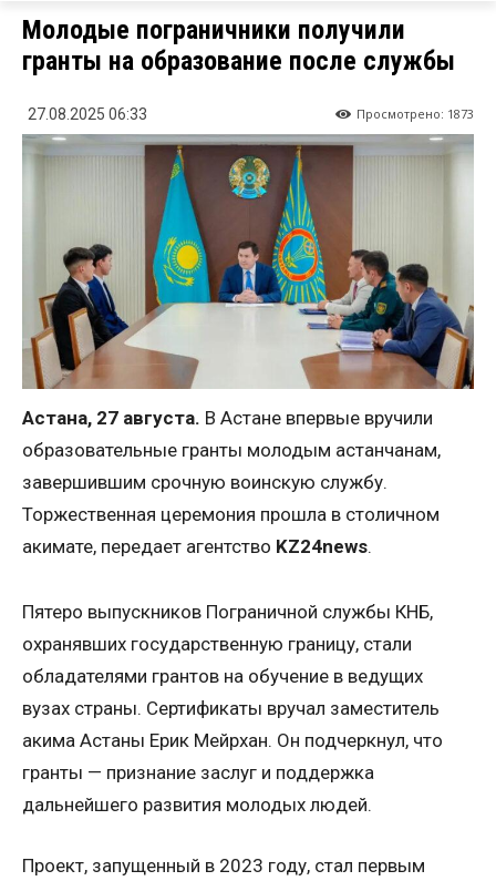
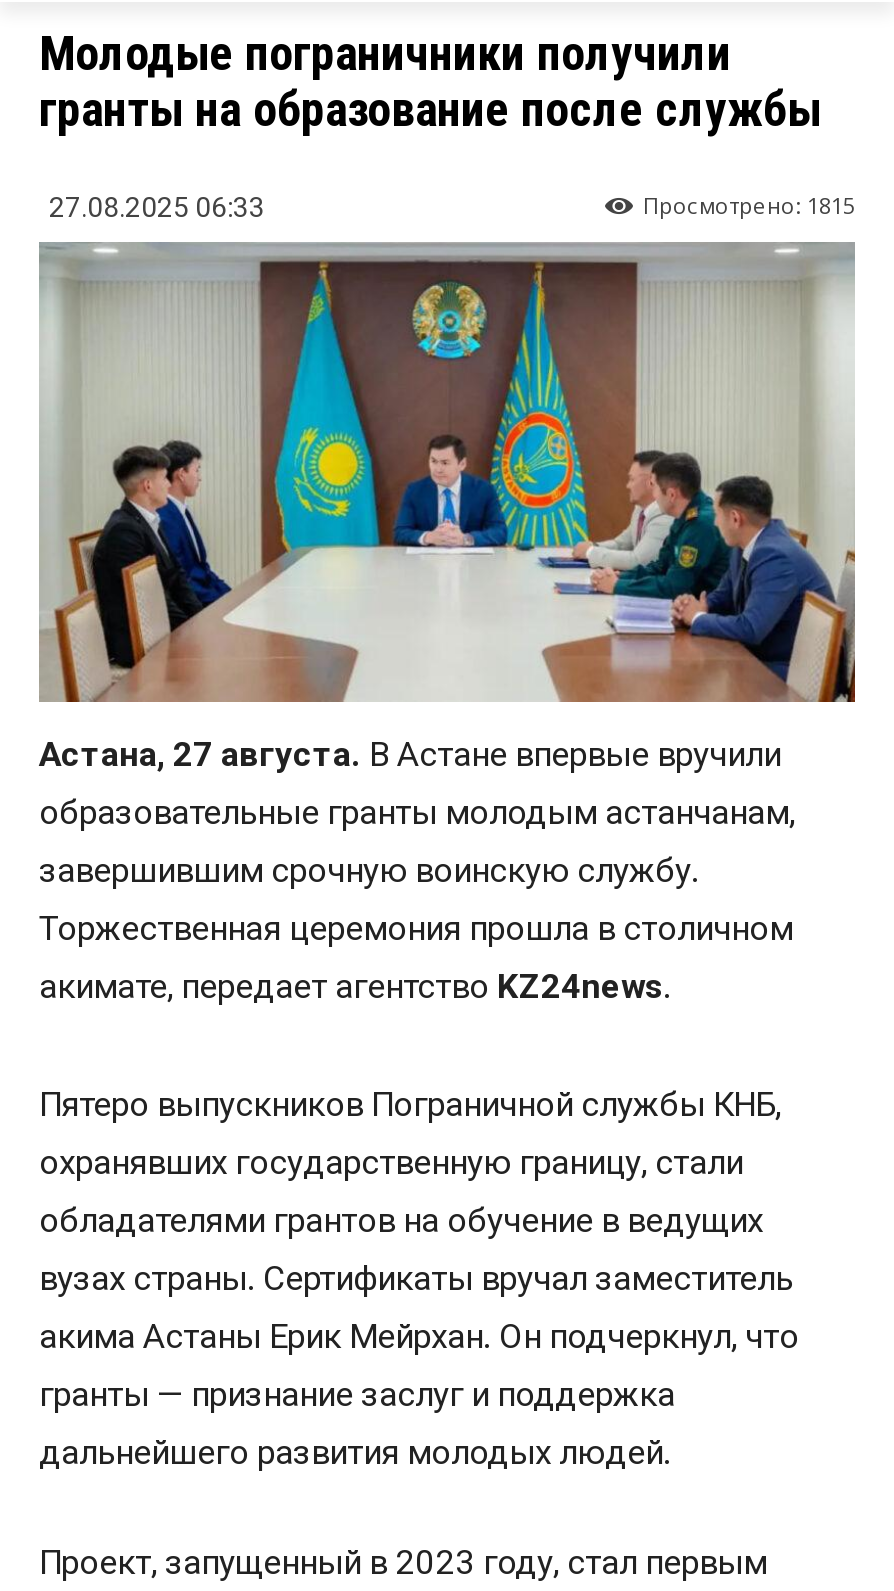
[356,105,474,122] Просмотрено: 1873 -> [643,190,855,220] Просмотрено: 1815

